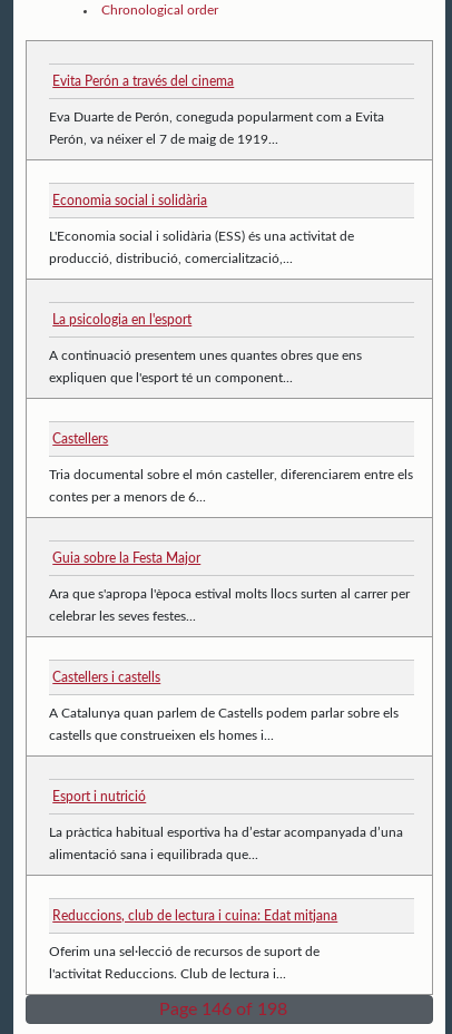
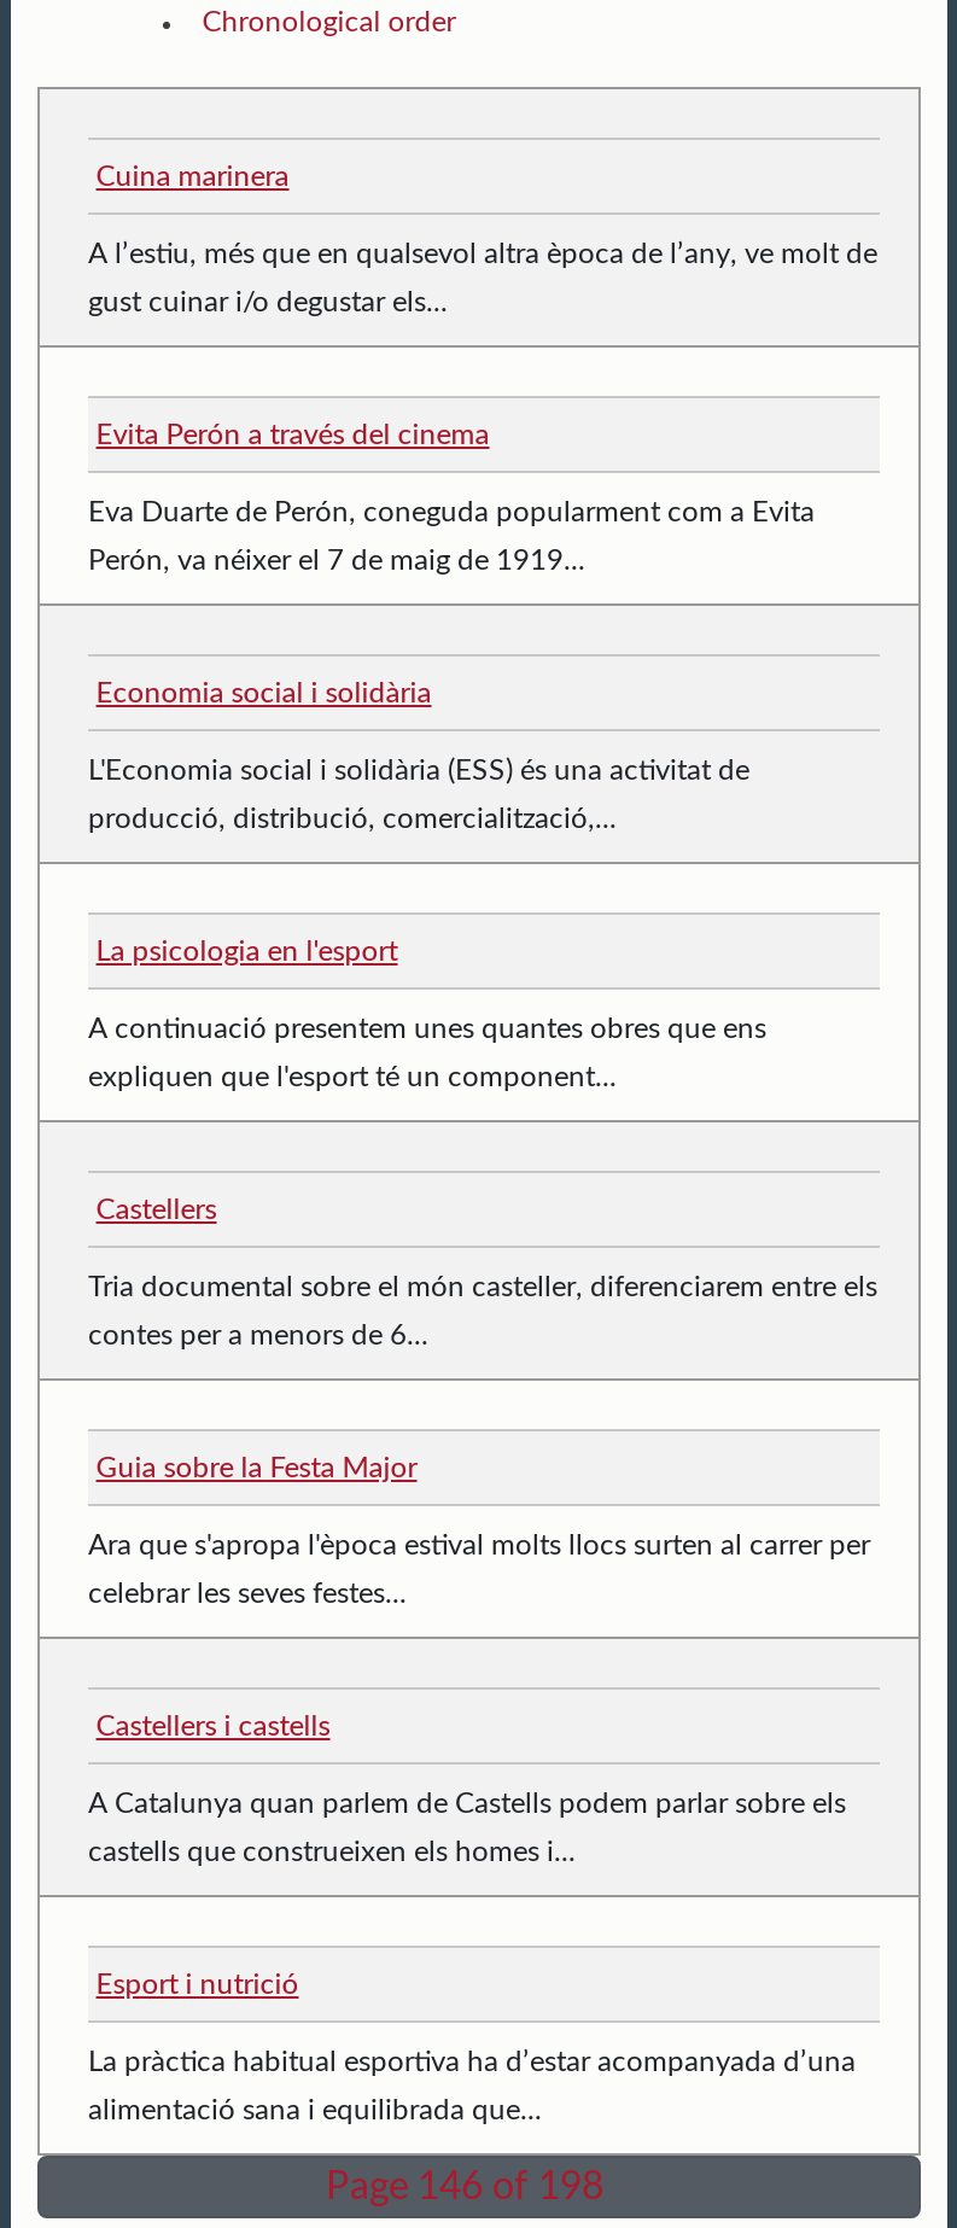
none -> [88,161,877,315] Cuina marinera | A l’estiu, més que en qualsevol altra època de l’any, ve molt de | gust cuinar i/o degustar els...
moved [49,74,413,861] -> [88,419,877,2123]: Evita Perón a través del cinema | Eva Duarte de Perón, coneguda popularment com a Evita | Perón, va néixer el 7 de maig de 1919... | ... | La pràctica habitual esportiva ha d’estar acompanyada d’una | alimentació sana i equilibrada que...
[49,909,338,980] Reduccions, club de lectura i cuina: Edat mitjana | Oferim una sel·lecció de recursos de suport de | l'activitat Reduccions. Club de lectura i... -> none

